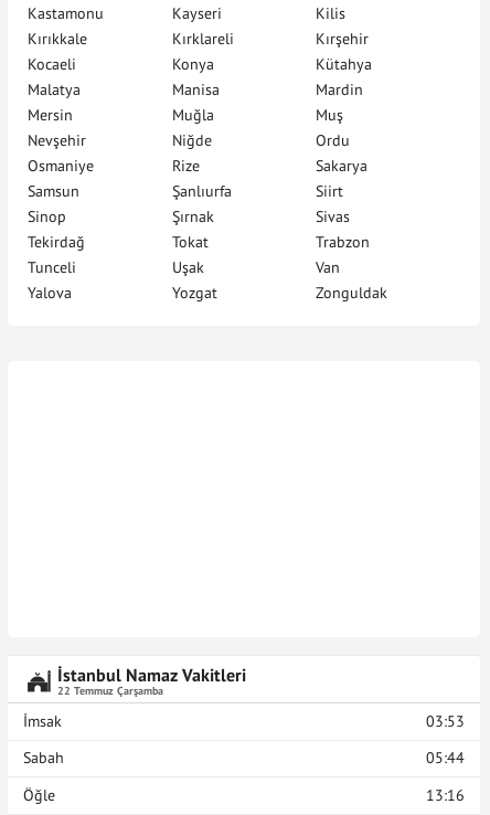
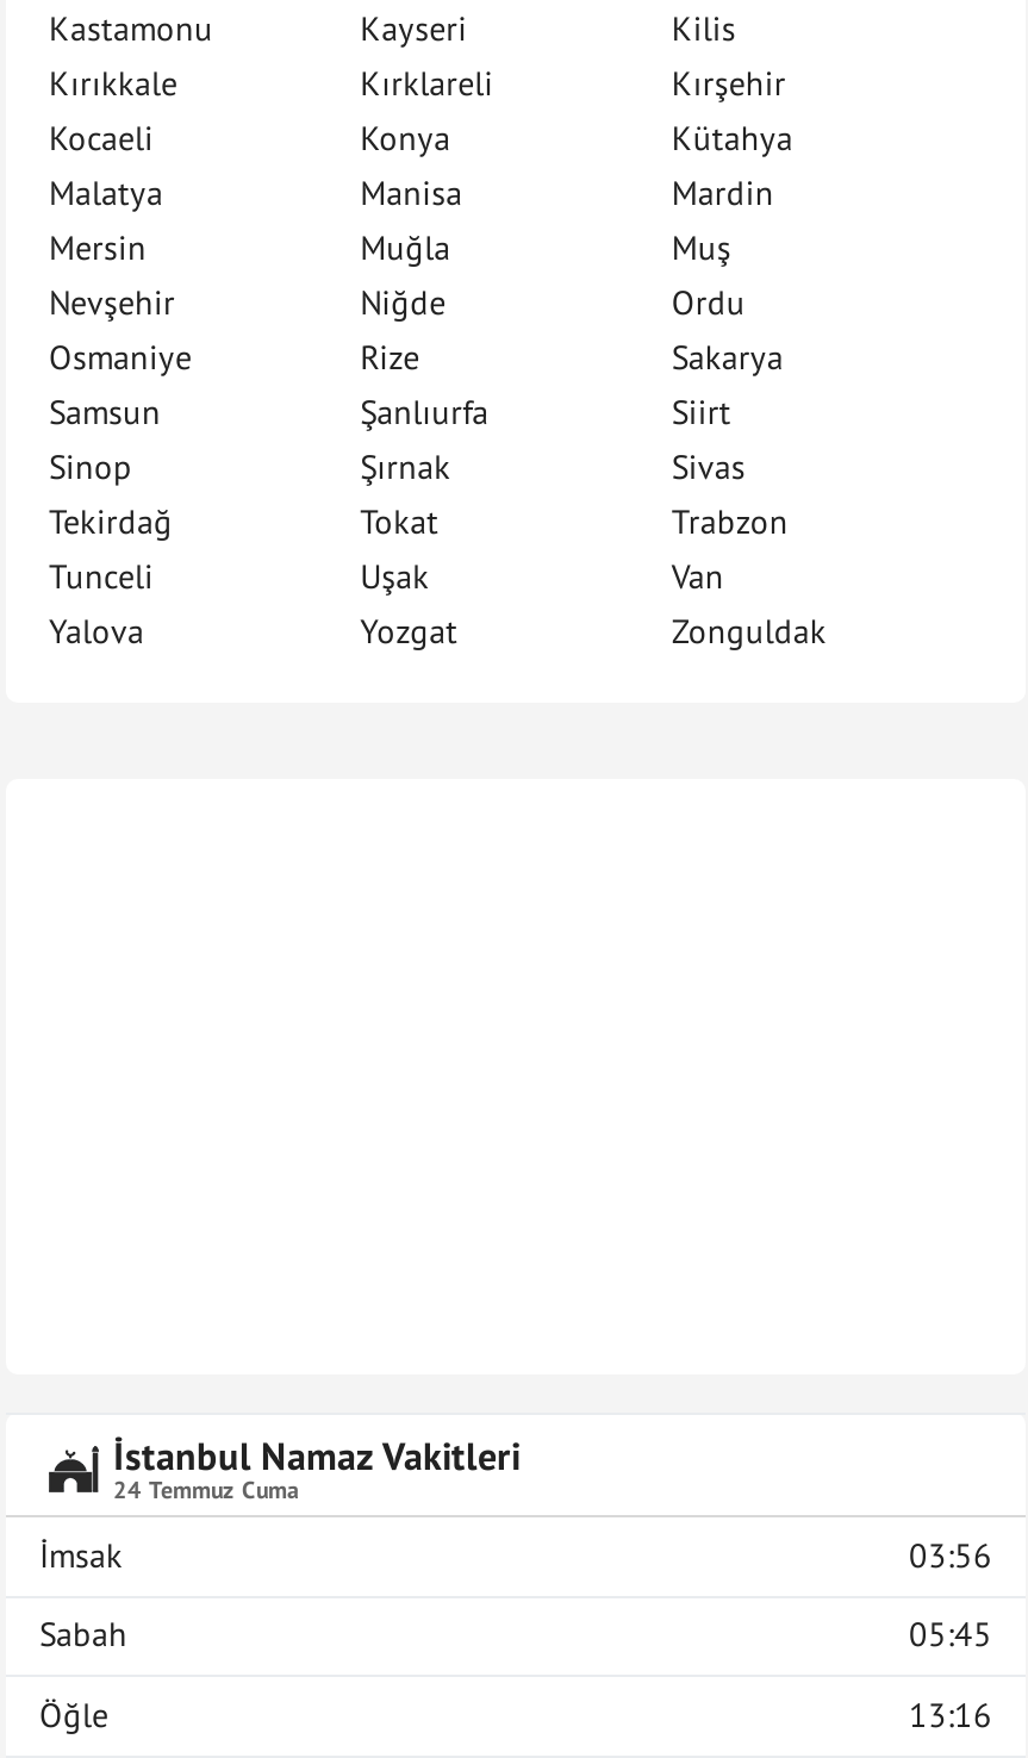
[57,684,163,698] 22 Temmuz Çarşamba -> [113,1475,299,1505] 24 Temmuz Cuma
[426,711,465,731] 03:53 -> [909,1534,992,1576] 03:56
[426,748,465,768] 05:44 -> [909,1613,992,1656] 05:45

